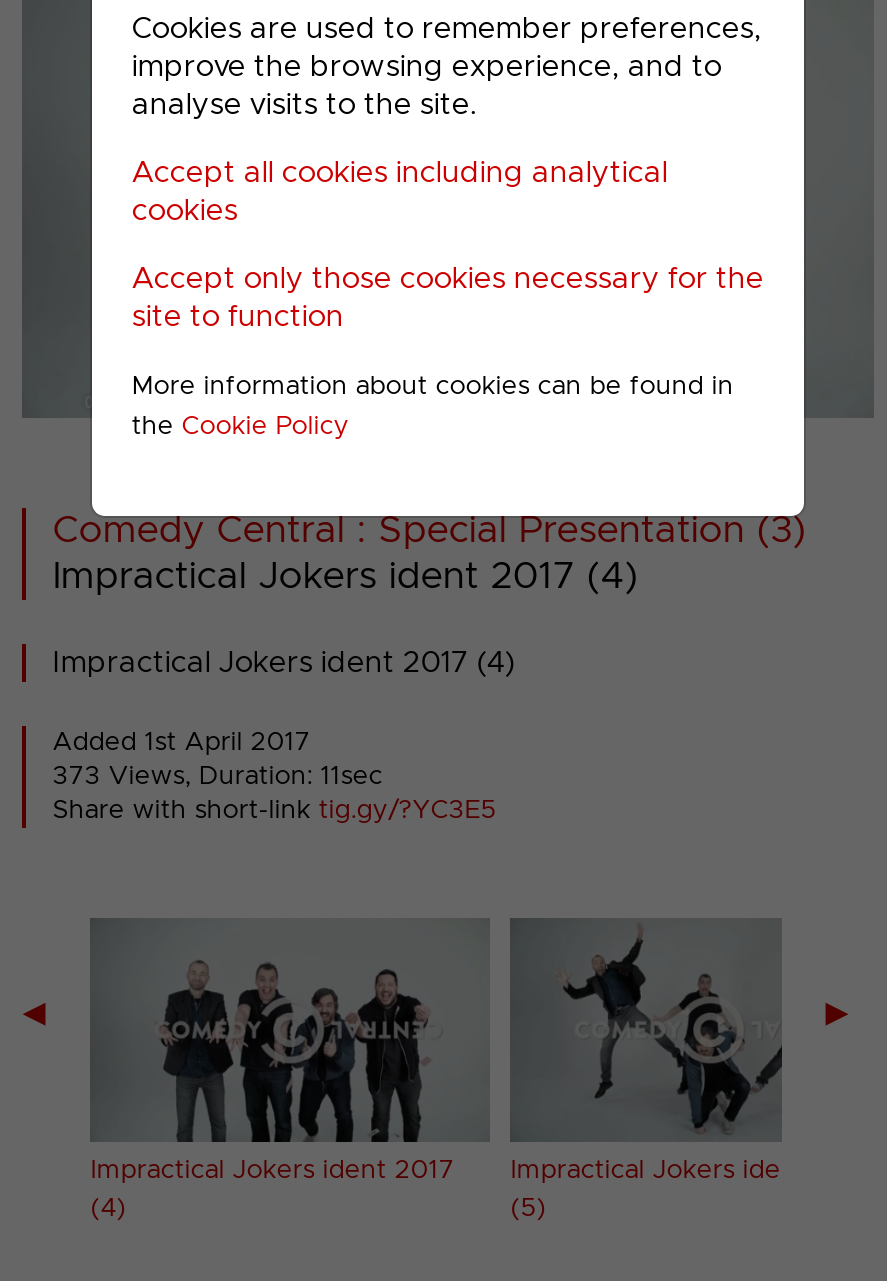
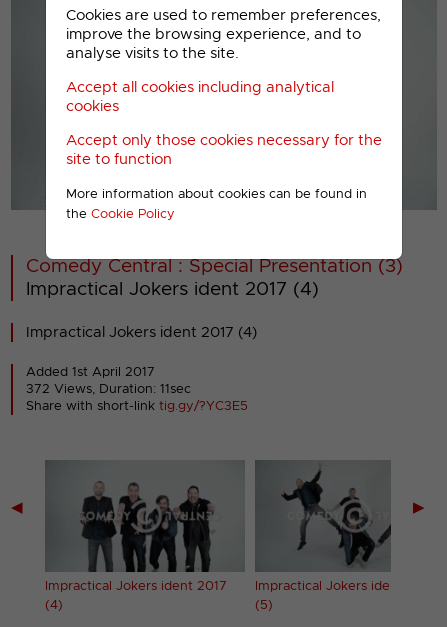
[52,764,382,790] 373 Views, Duration: 11sec -> [26,383,191,396] 372 Views, Duration: 11sec

